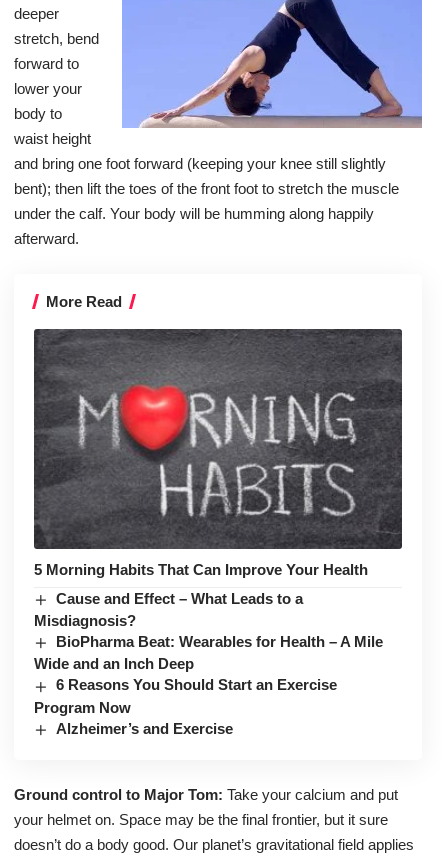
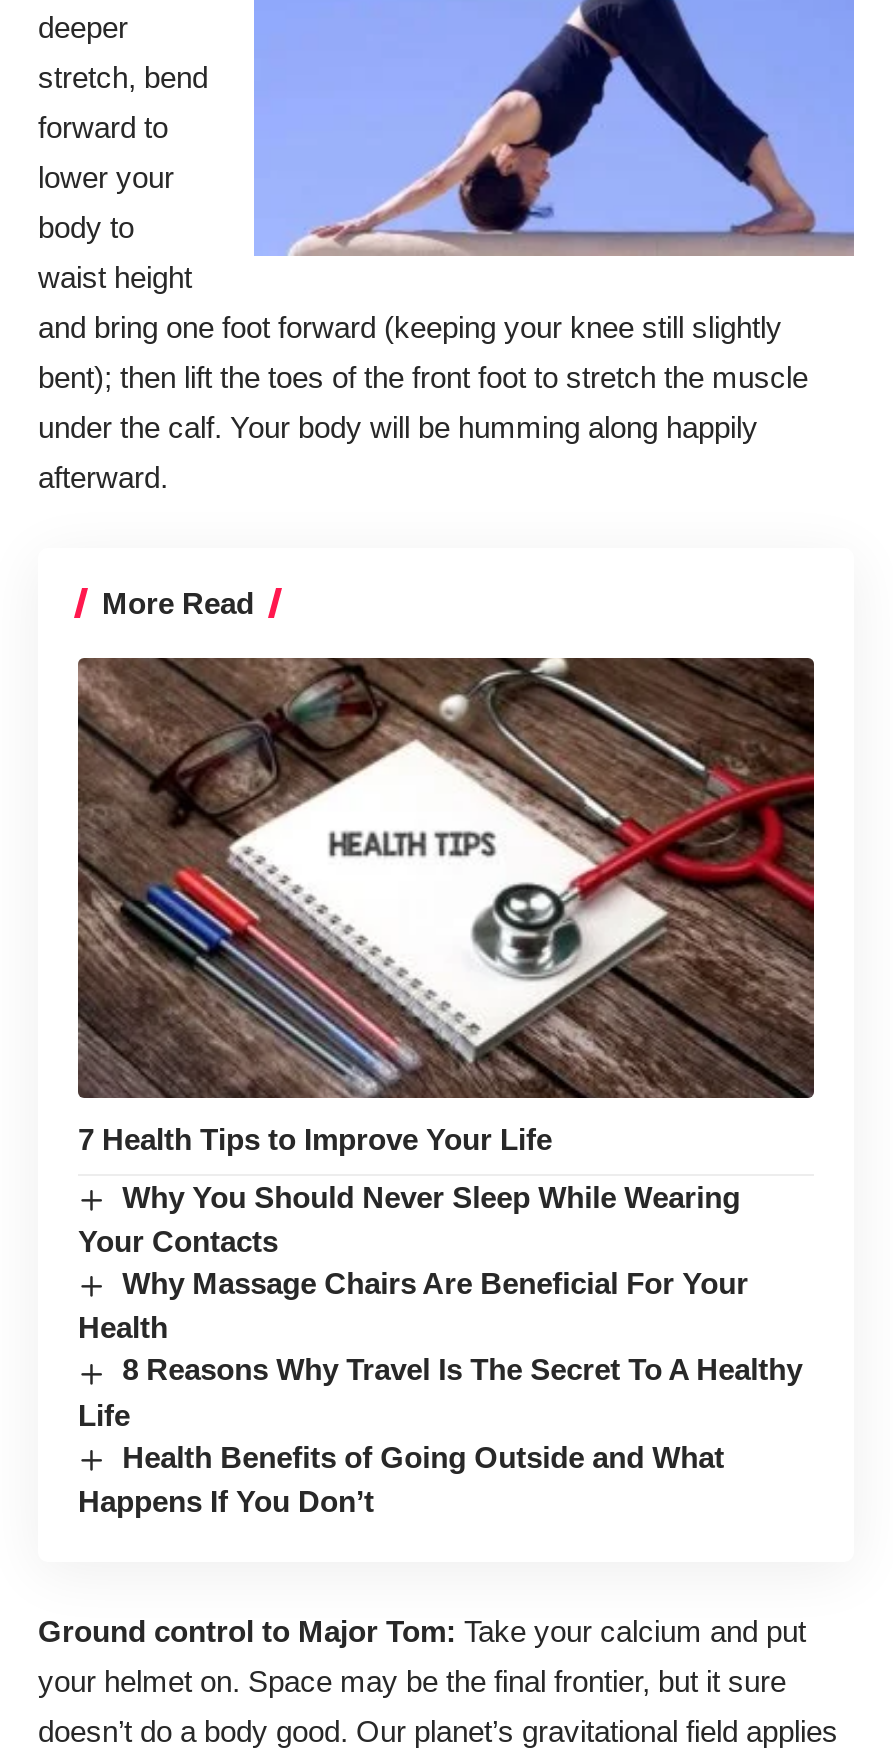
[34,328,402,578] [image] | 5 Morning Habits That Can Improve Your Health -> [76,658,816,1157] [image] | 7 Health Tips to Improve Your Life
[34,590,383,736] Cause and Effect – What Leads to a | Misdiagnosis? | BioPharma Beat: Wearables for Health – A Mile | Wide and an Inch Deep | 6 Reasons You Should Start an Exercise | Program Now | Alzheimer’s and Exercise -> [78,1181,802,1517] Why You Should Never Sleep While Wearing | Your Contacts | Why Massage Chairs Are Beneficial For Your | Health | 8 Reasons Why Travel Is The Secret To A Healthy | Life | Health Benefits of Going Outside and What | Happens If You Don’t

